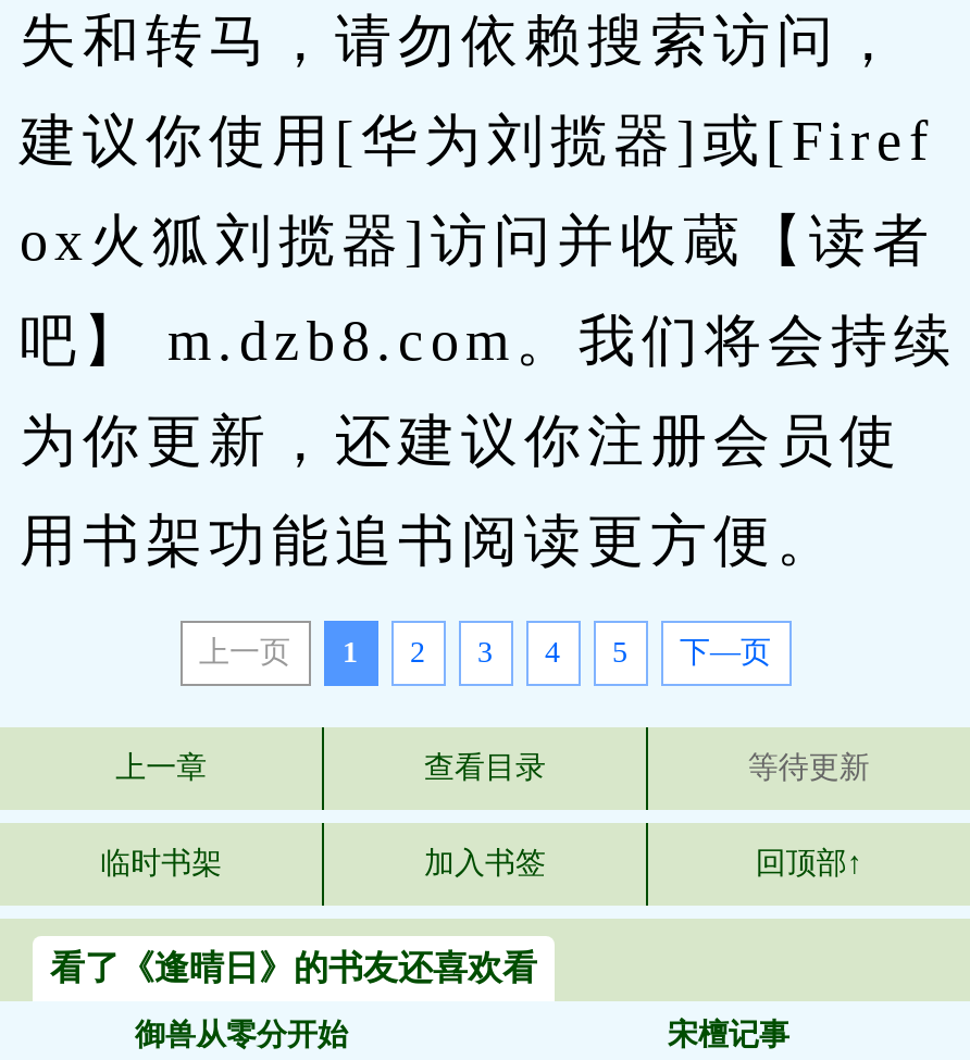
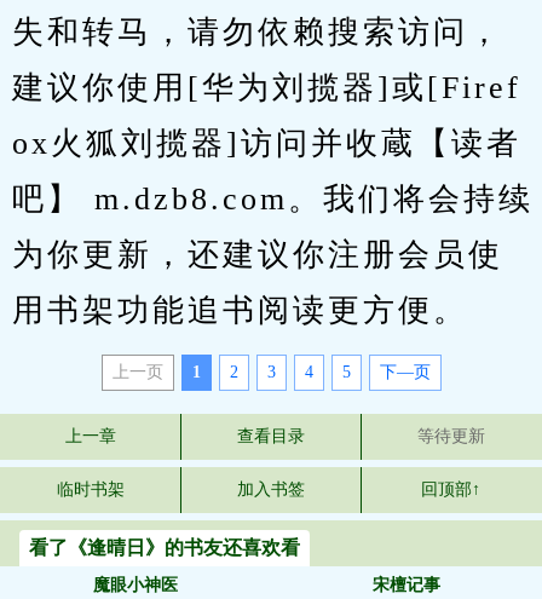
[135,1019,348,1051] 御兽从零分开始 -> [93,576,178,594] 魔眼小神医

